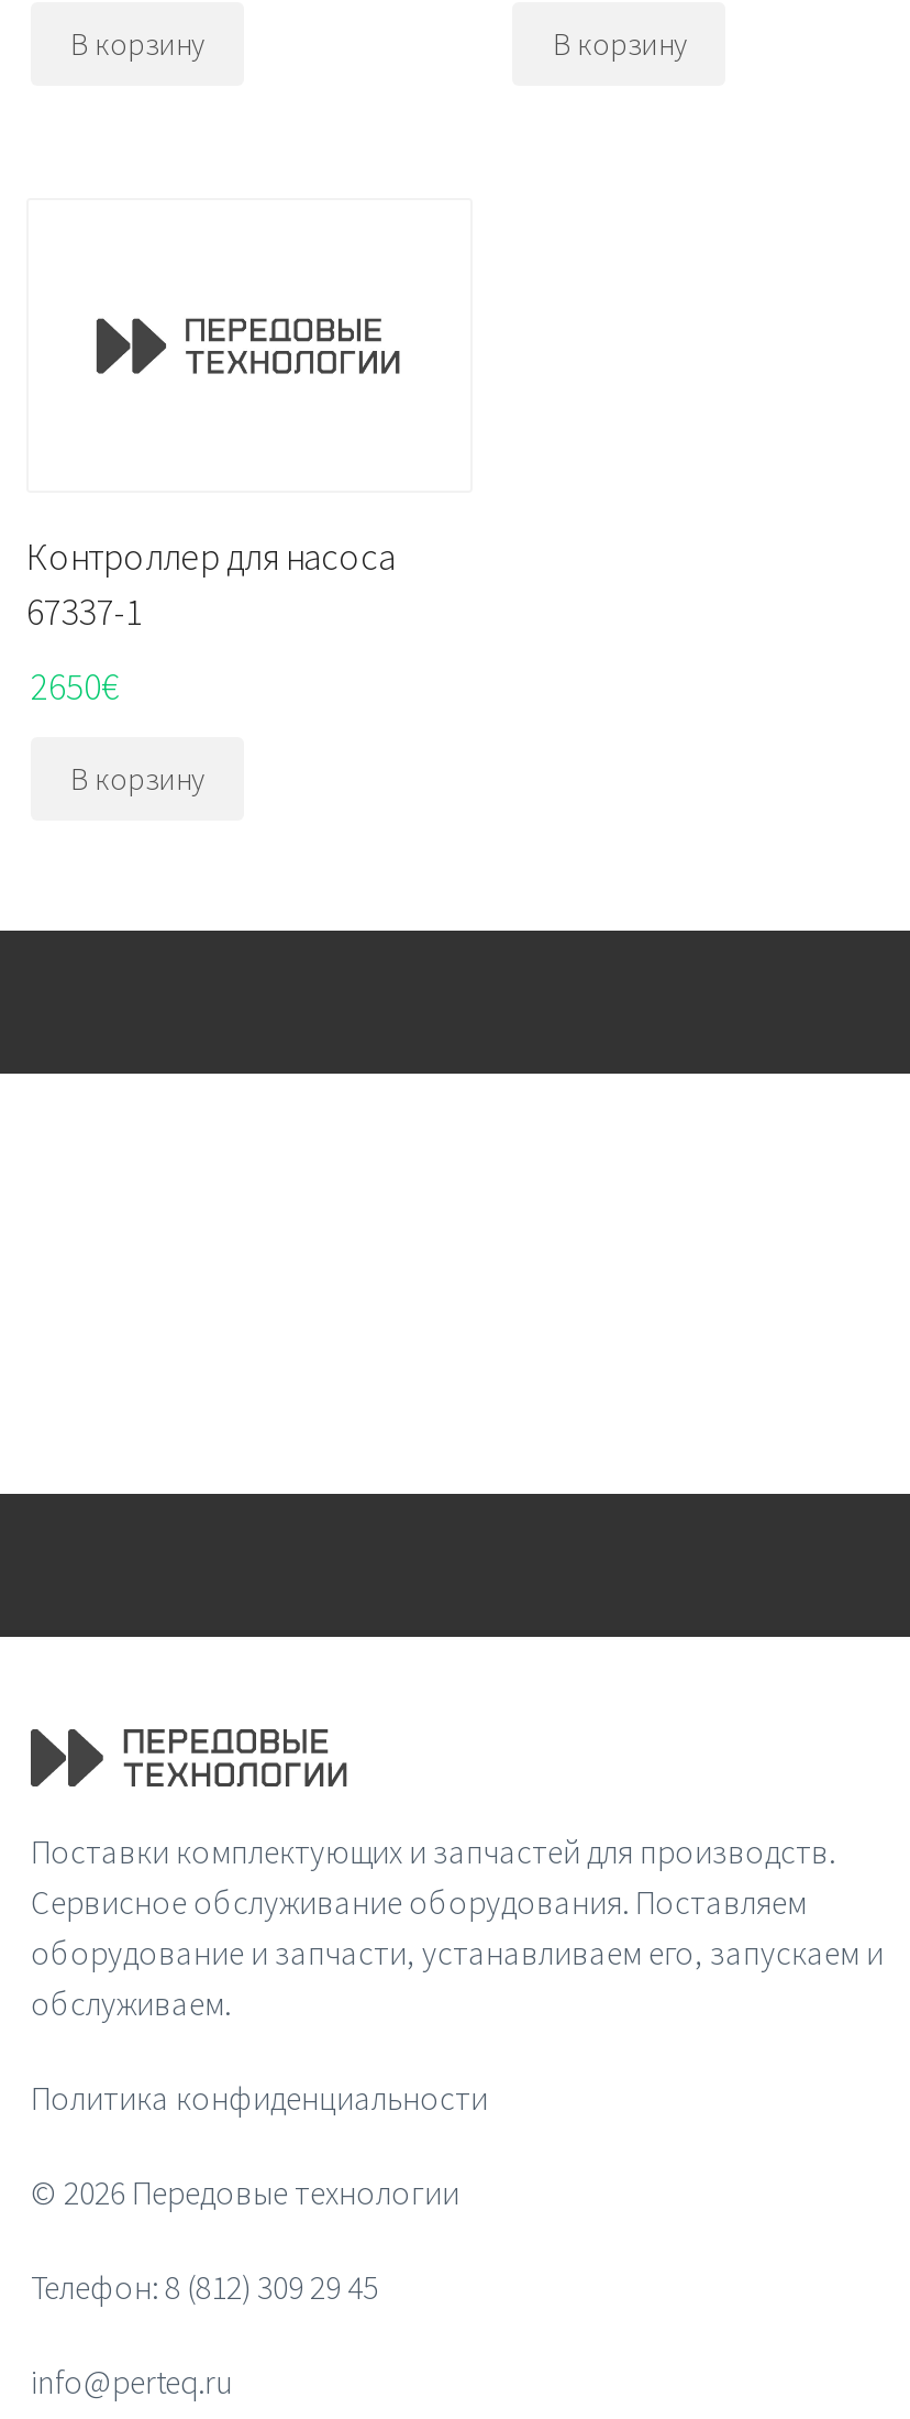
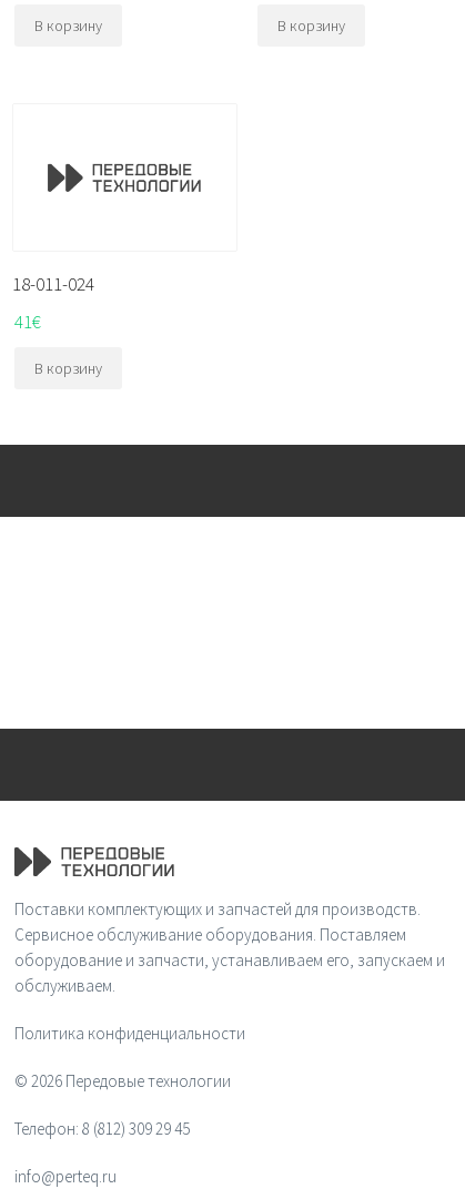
[26,532,396,635] Контроллер для насоса | 67337-1 -> [12,271,94,296] 18-011-024
[31,662,119,711] 2650€ -> [14,310,41,334] 41€

